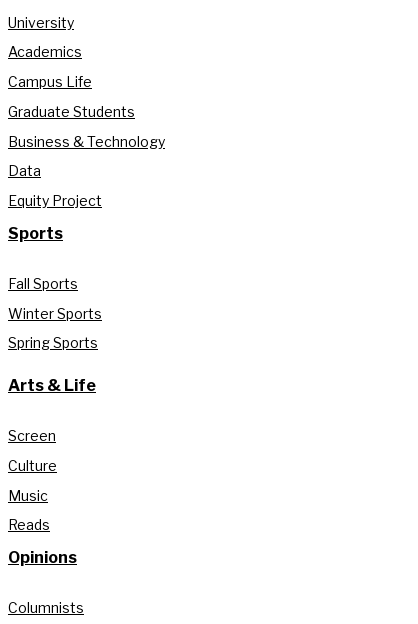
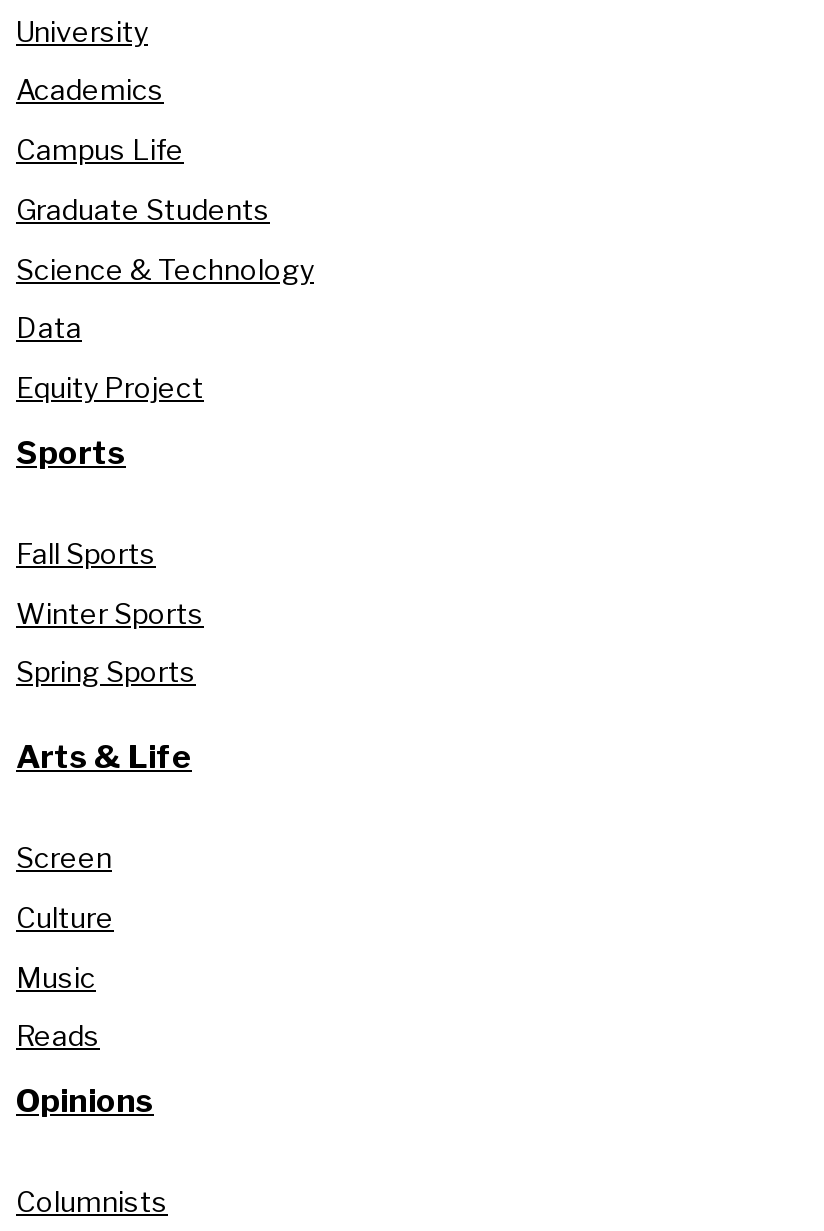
[8,133,165,150] Business & Technology -> [16,251,314,285] Science & Technology

